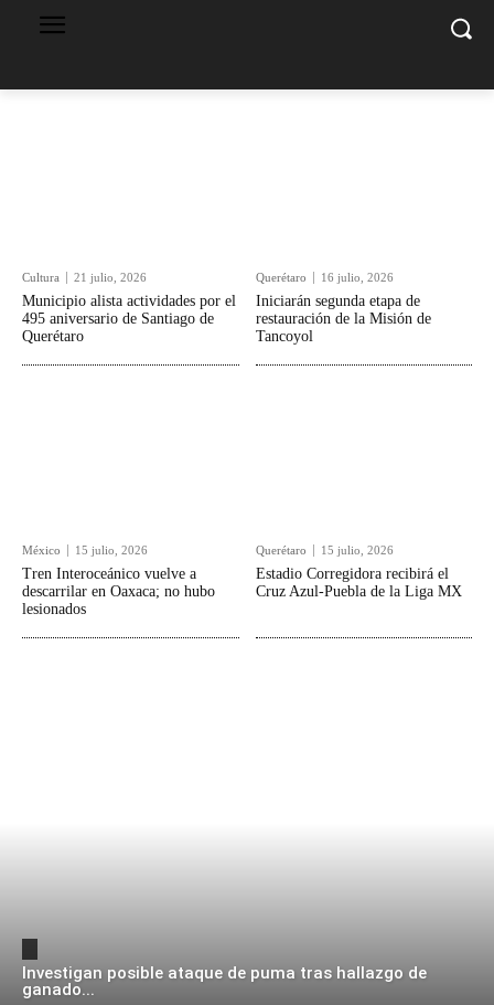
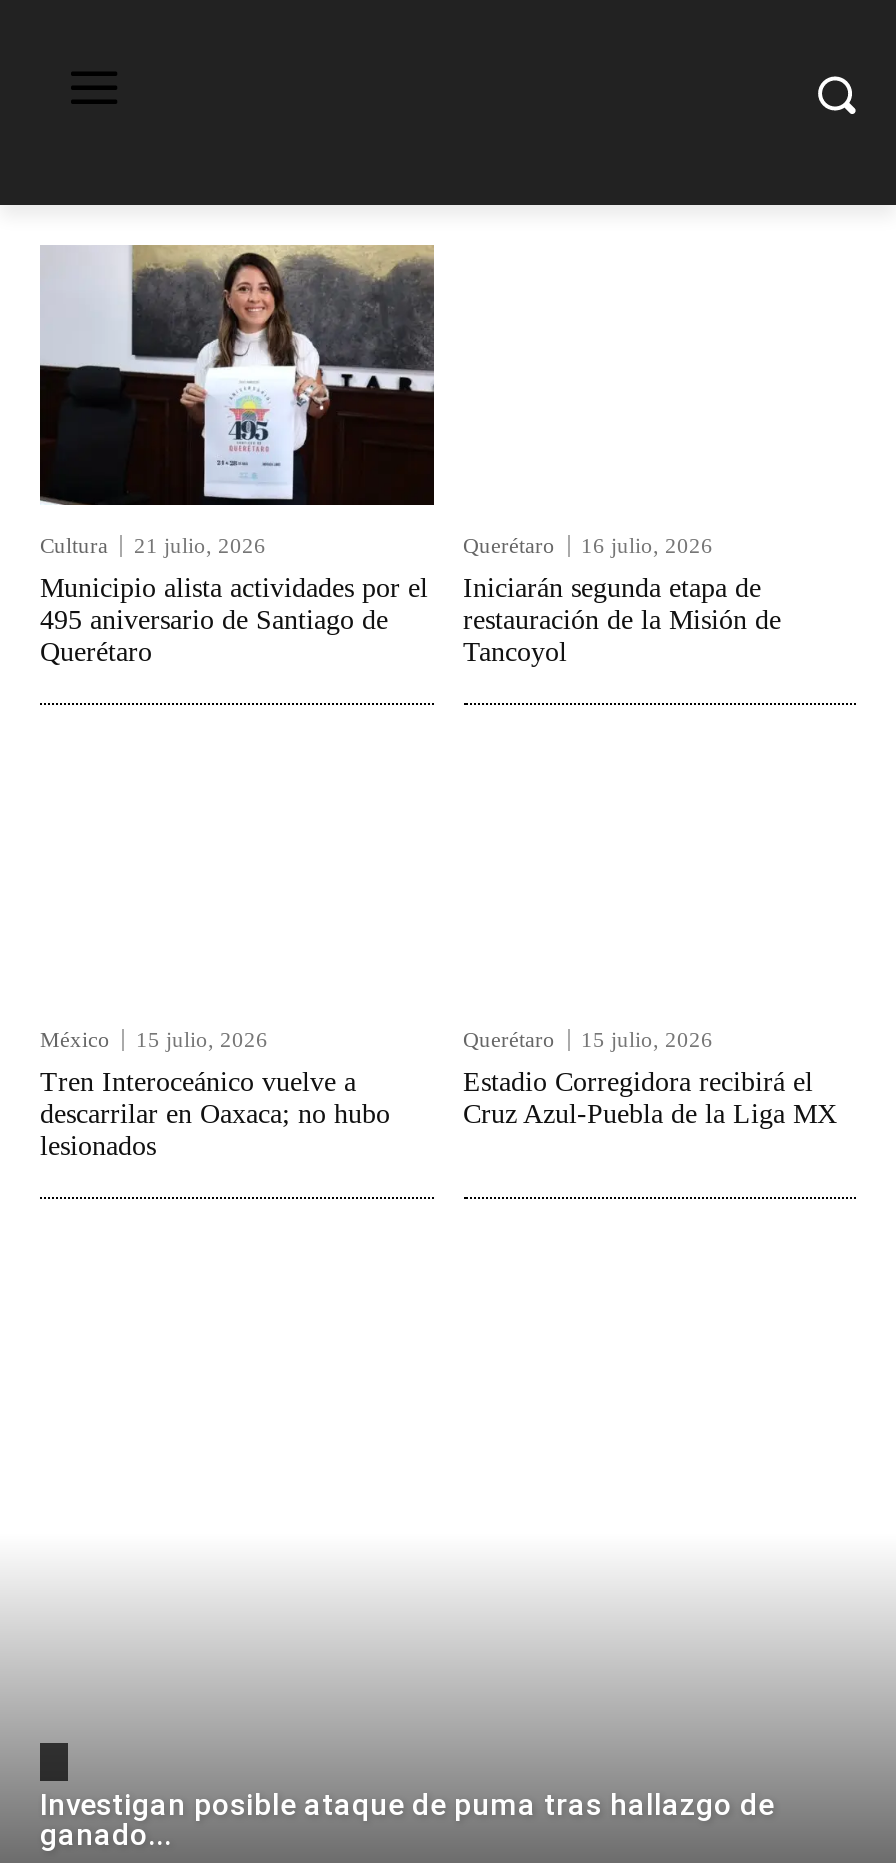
none -> [38,243,436,507] [image]

